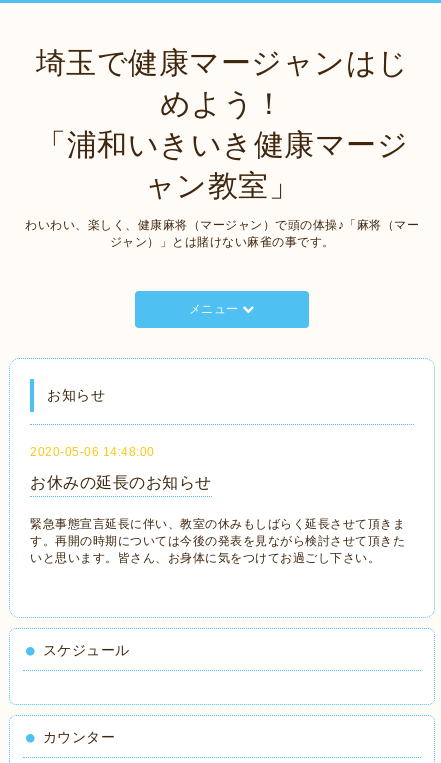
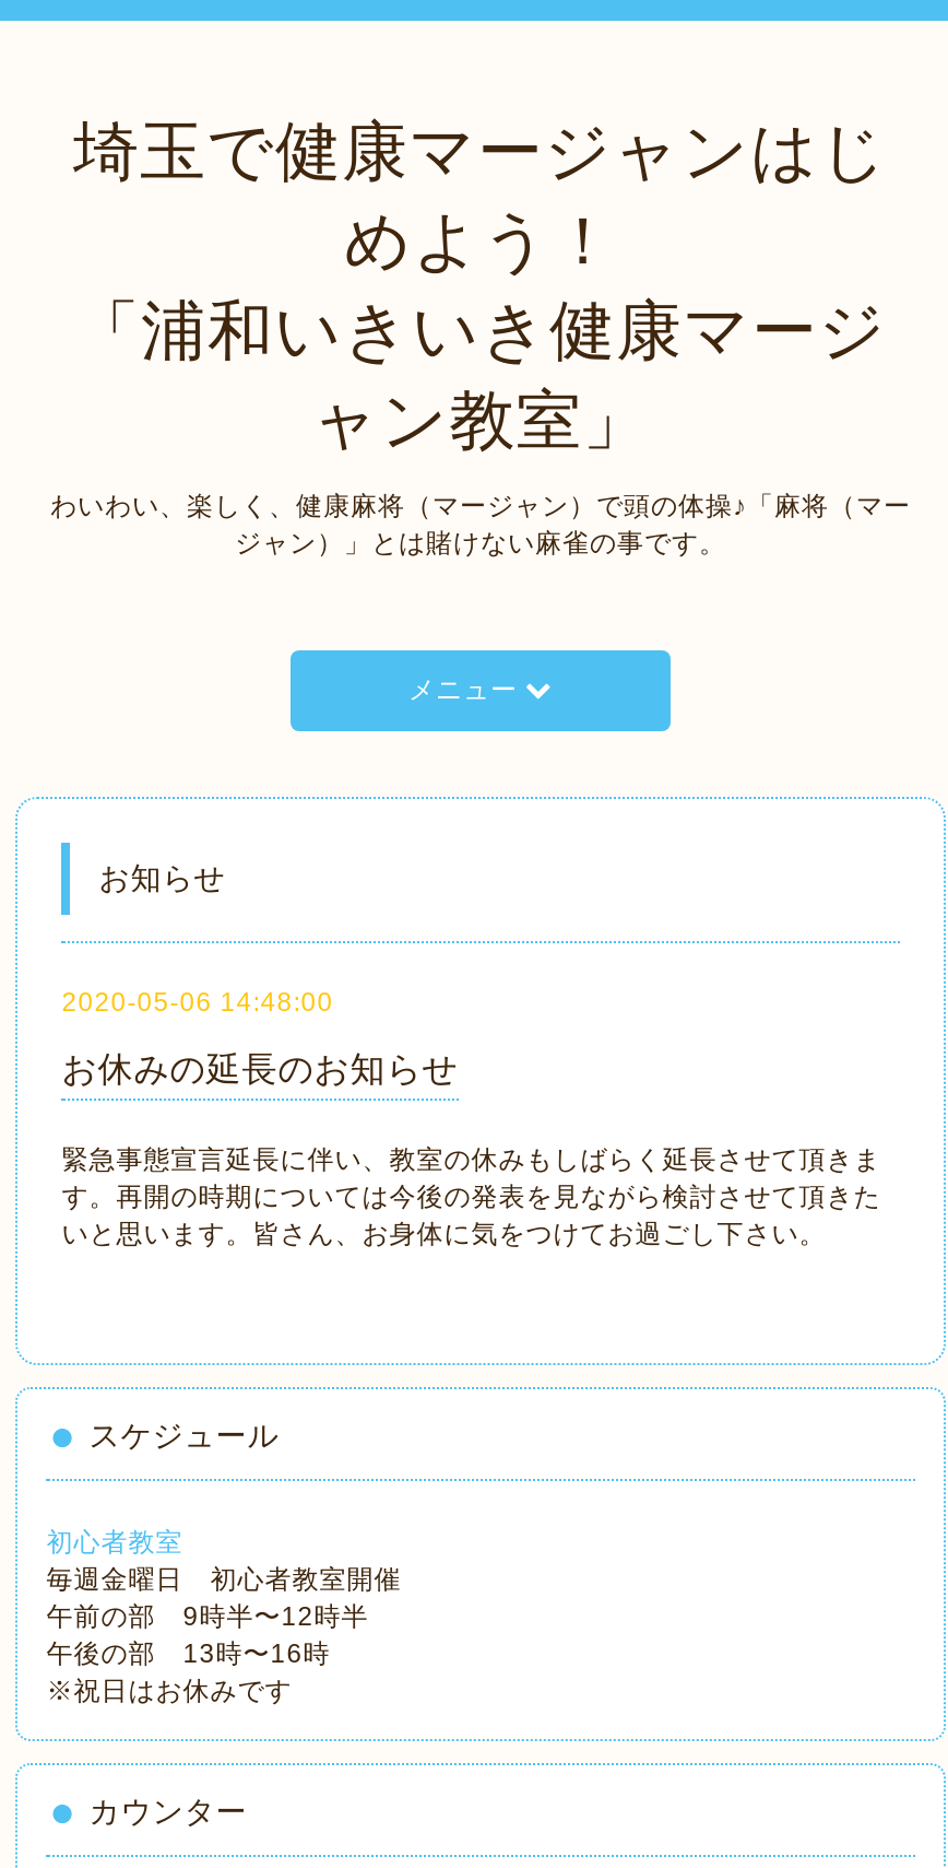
none -> [46,1527,401,1706] 初心者教室 | 毎週金曜日 初心者教室開催 | 午前の部 9時半〜12時半 | 午後の部 13時〜16時 | ※祝日はお休みです

